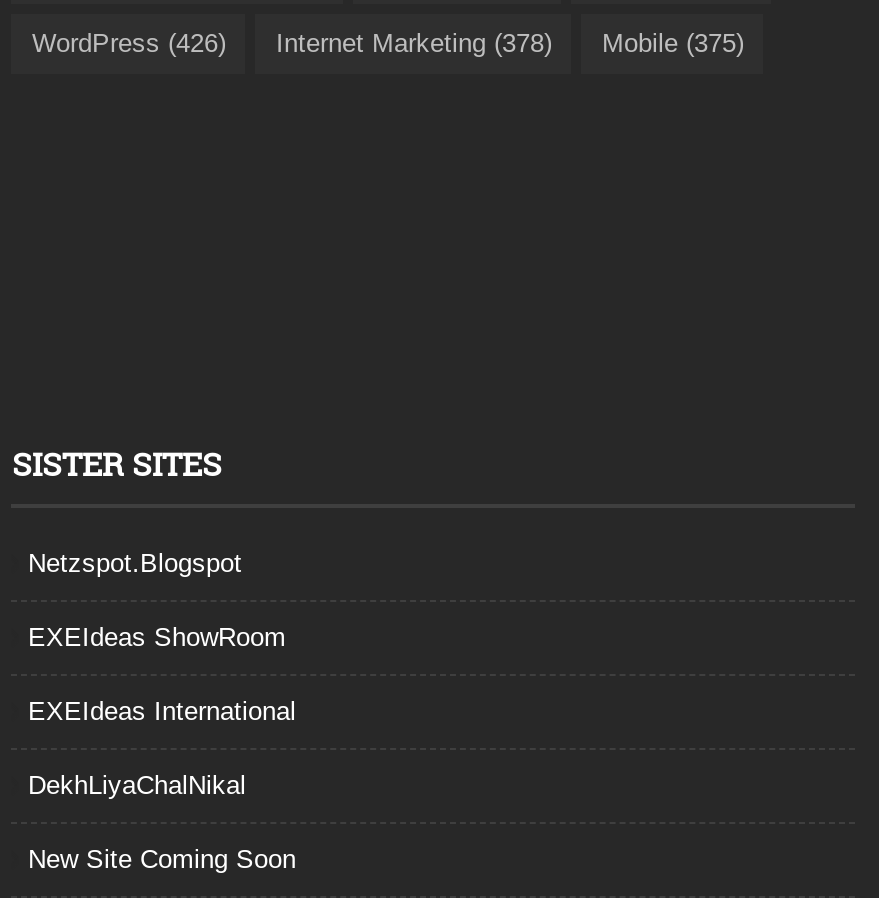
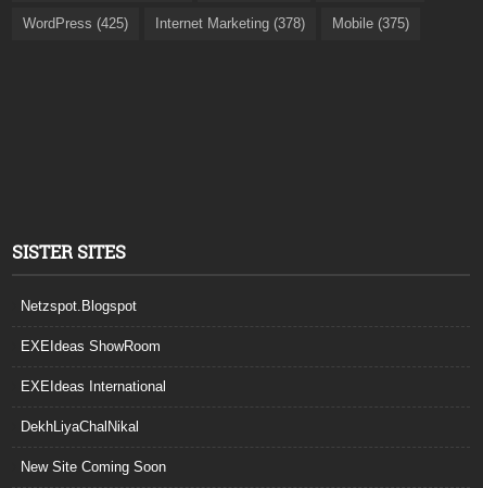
[32,29,744,59] WordPress (426) Internet Marketing (378) Mobile (375) -> [23,16,410,32] WordPress (425) Internet Marketing (378) Mobile (375)

